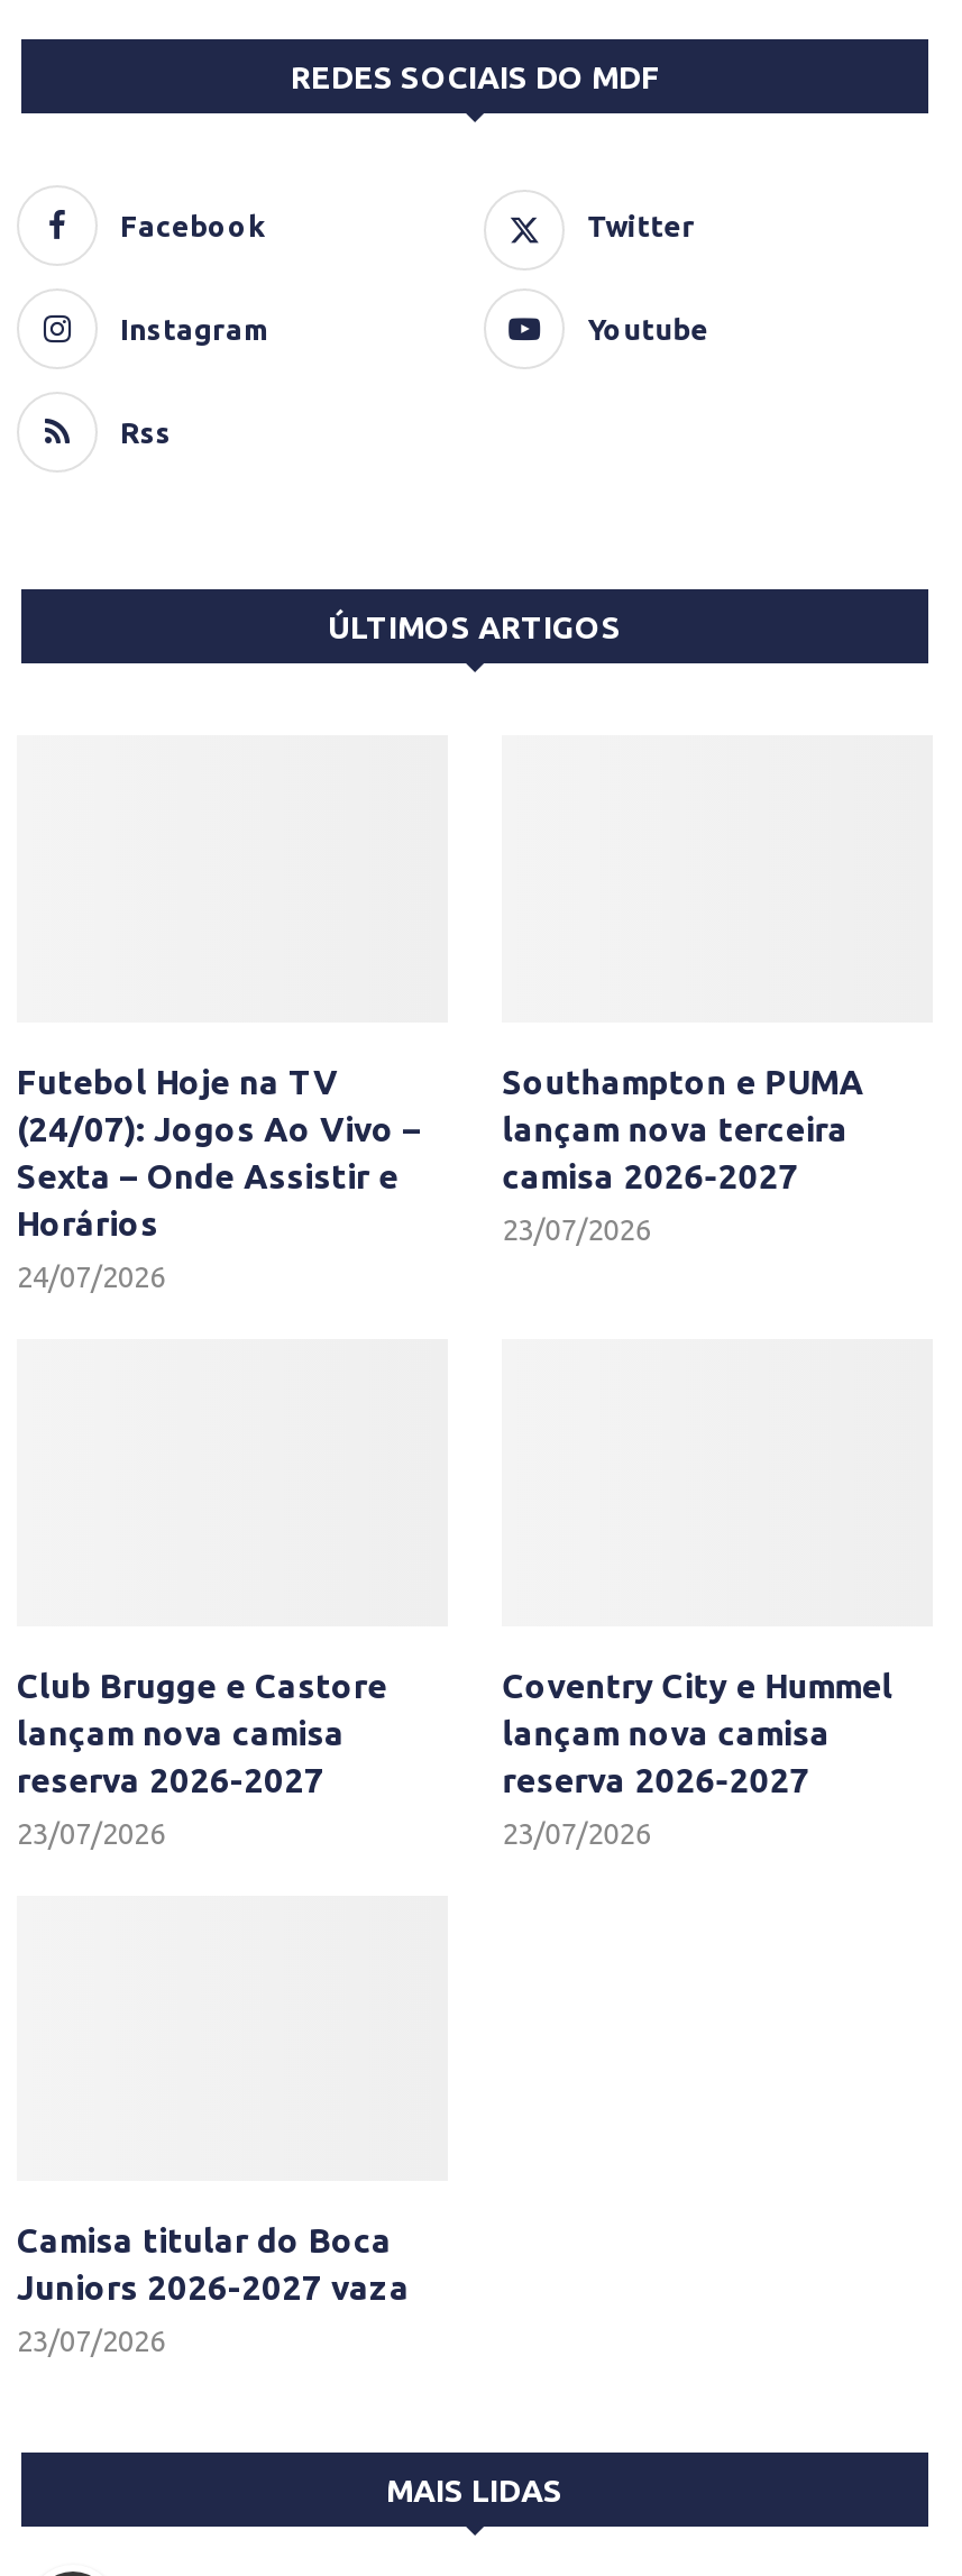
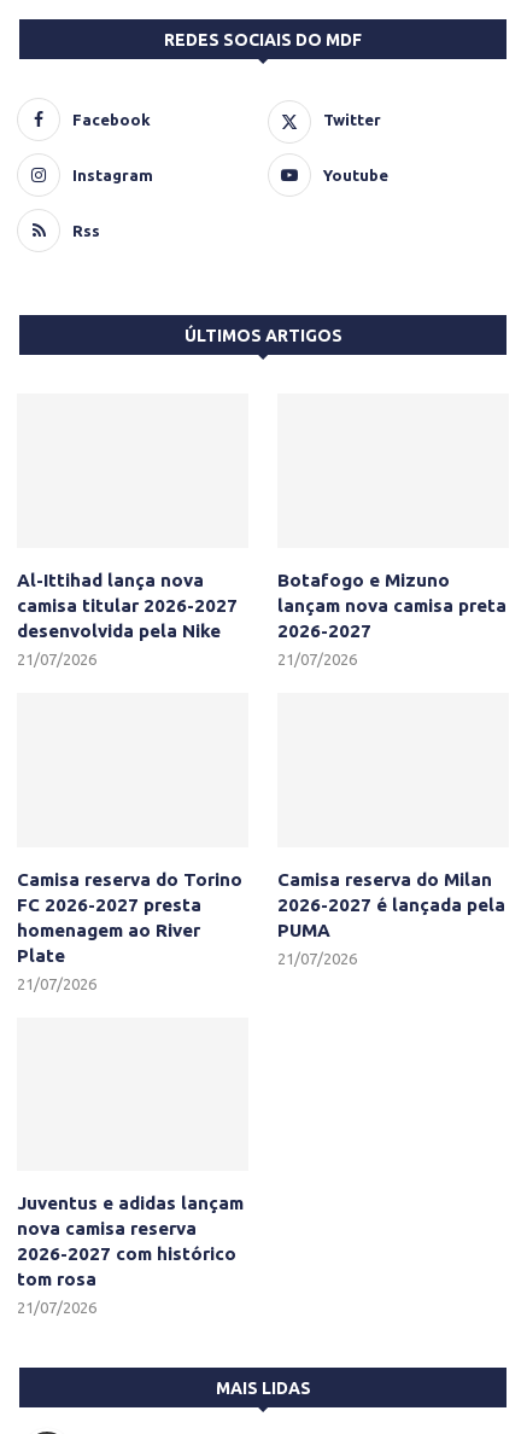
[17,1063,421,1242] Futebol Hoje na TV | (24/07): Jogos Ao Vivo – | Sexta – Onde Assistir e | Horários -> [17,569,238,641] Al-Ittihad lança nova | camisa titular 2026-2027 | desenvolvida pela Nike
[502,1063,864,1195] Southampton e PUMA | lançam nova terceira | camisa 2026-2027 -> [278,569,507,641] Botafogo e Mizuno | lançam nova camisa preta | 2026-2027
[502,1213,650,1244] 23/07/2026 -> [278,650,357,667] 21/07/2026
[17,1260,165,1291] 24/07/2026 -> [17,650,96,667] 21/07/2026
[17,1666,387,1799] Club Brugge e Castore | lançam nova camisa | reserva 2026-2027 -> [17,869,242,965] Camisa reserva do Torino | FC 2026-2027 presta | homenagem ao River | Plate
[502,1666,893,1799] Coventry City e Hummel | lançam nova camisa | reserva 2026-2027 -> [278,869,506,940] Camisa reserva do Milan | 2026-2027 é lançada pela | PUMA
[17,1817,165,1848] 23/07/2026 -> [17,975,96,992] 21/07/2026
[502,1817,650,1848] 23/07/2026 -> [278,950,357,967] 21/07/2026
[17,2222,410,2308] Camisa titular do Boca | Juniors 2026-2027 vaza -> [17,1193,244,1290] Juventus e adidas lançam | nova camisa reserva | 2026-2027 com histórico | tom rosa
[17,2326,165,2357] 23/07/2026 -> [17,1299,96,1316] 21/07/2026

